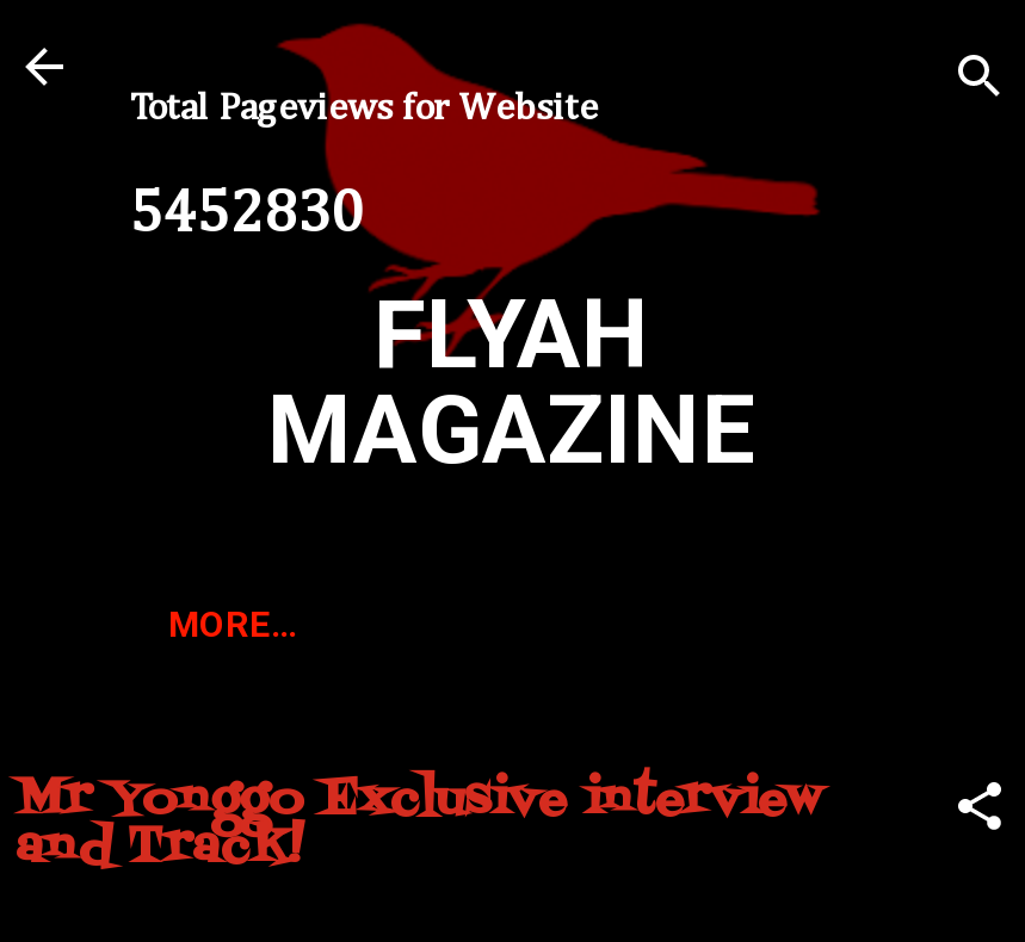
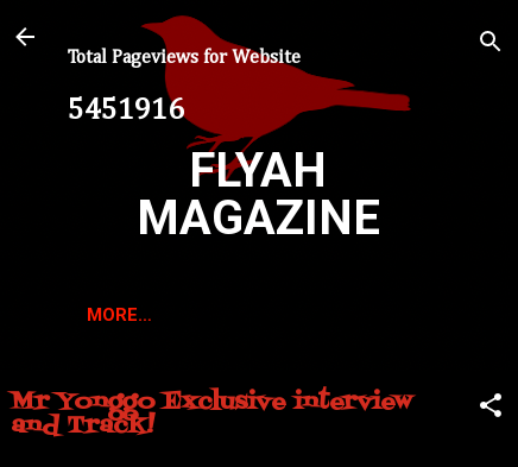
[130,186,364,246] 5452830 -> [68,96,184,126] 5451916

